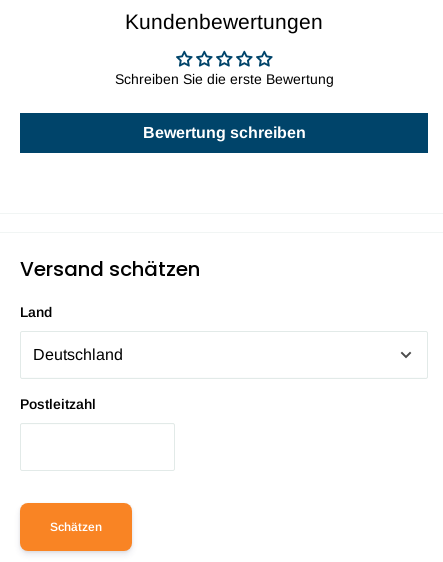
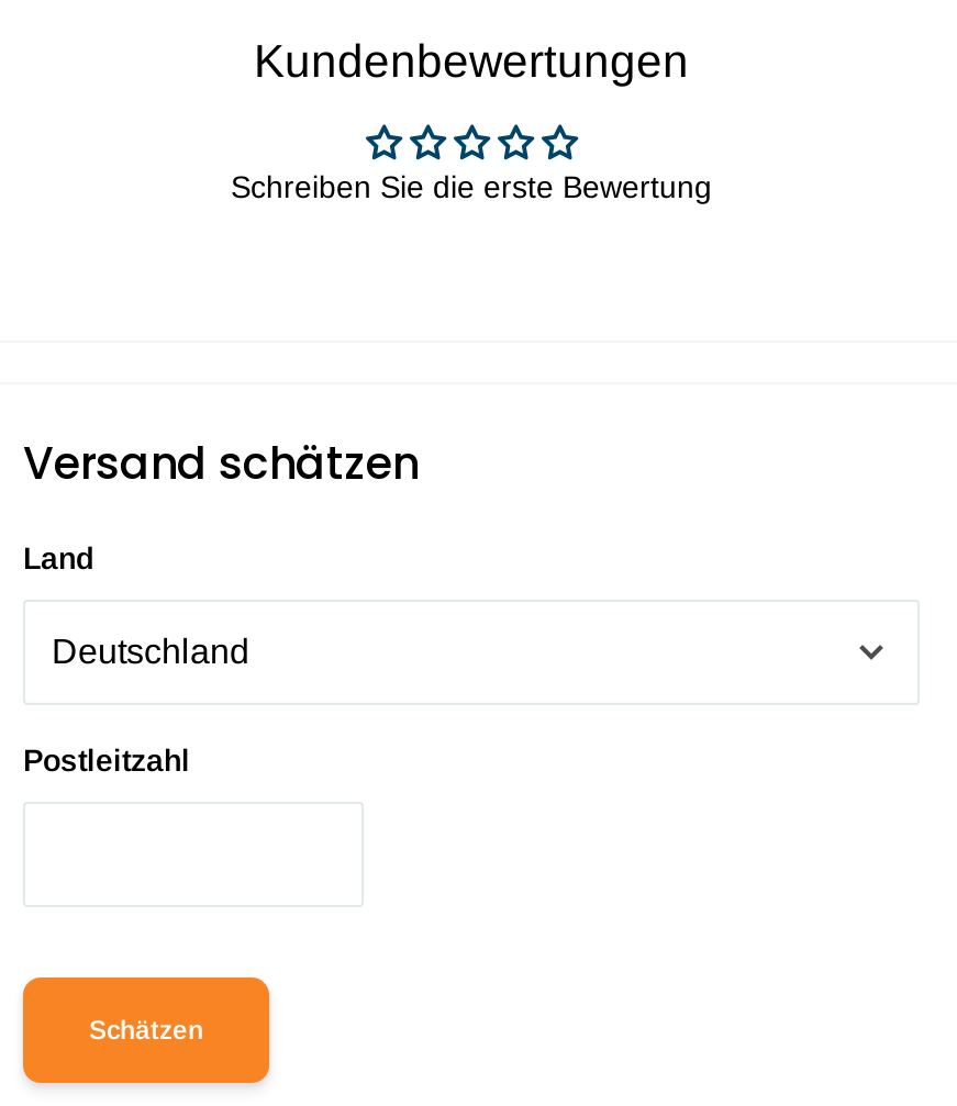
[142,124,305,141] Bewertung schreiben -> none

